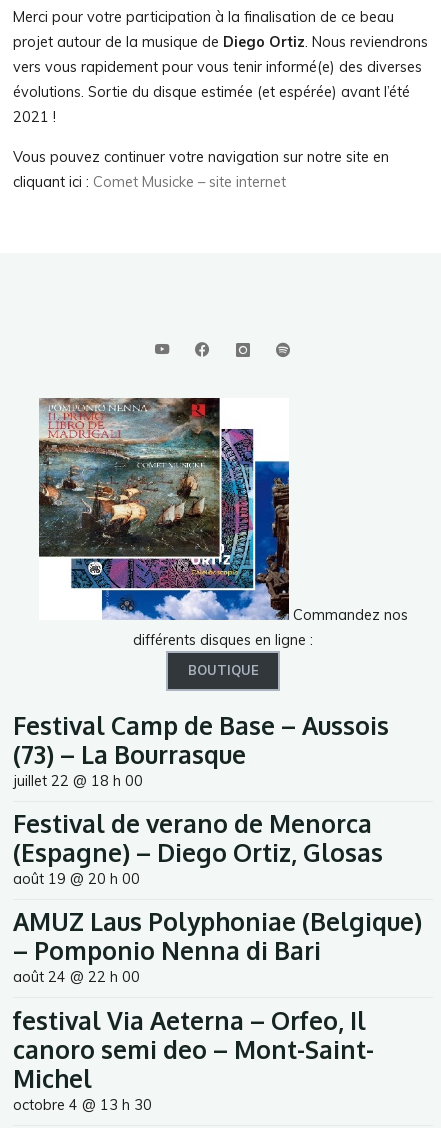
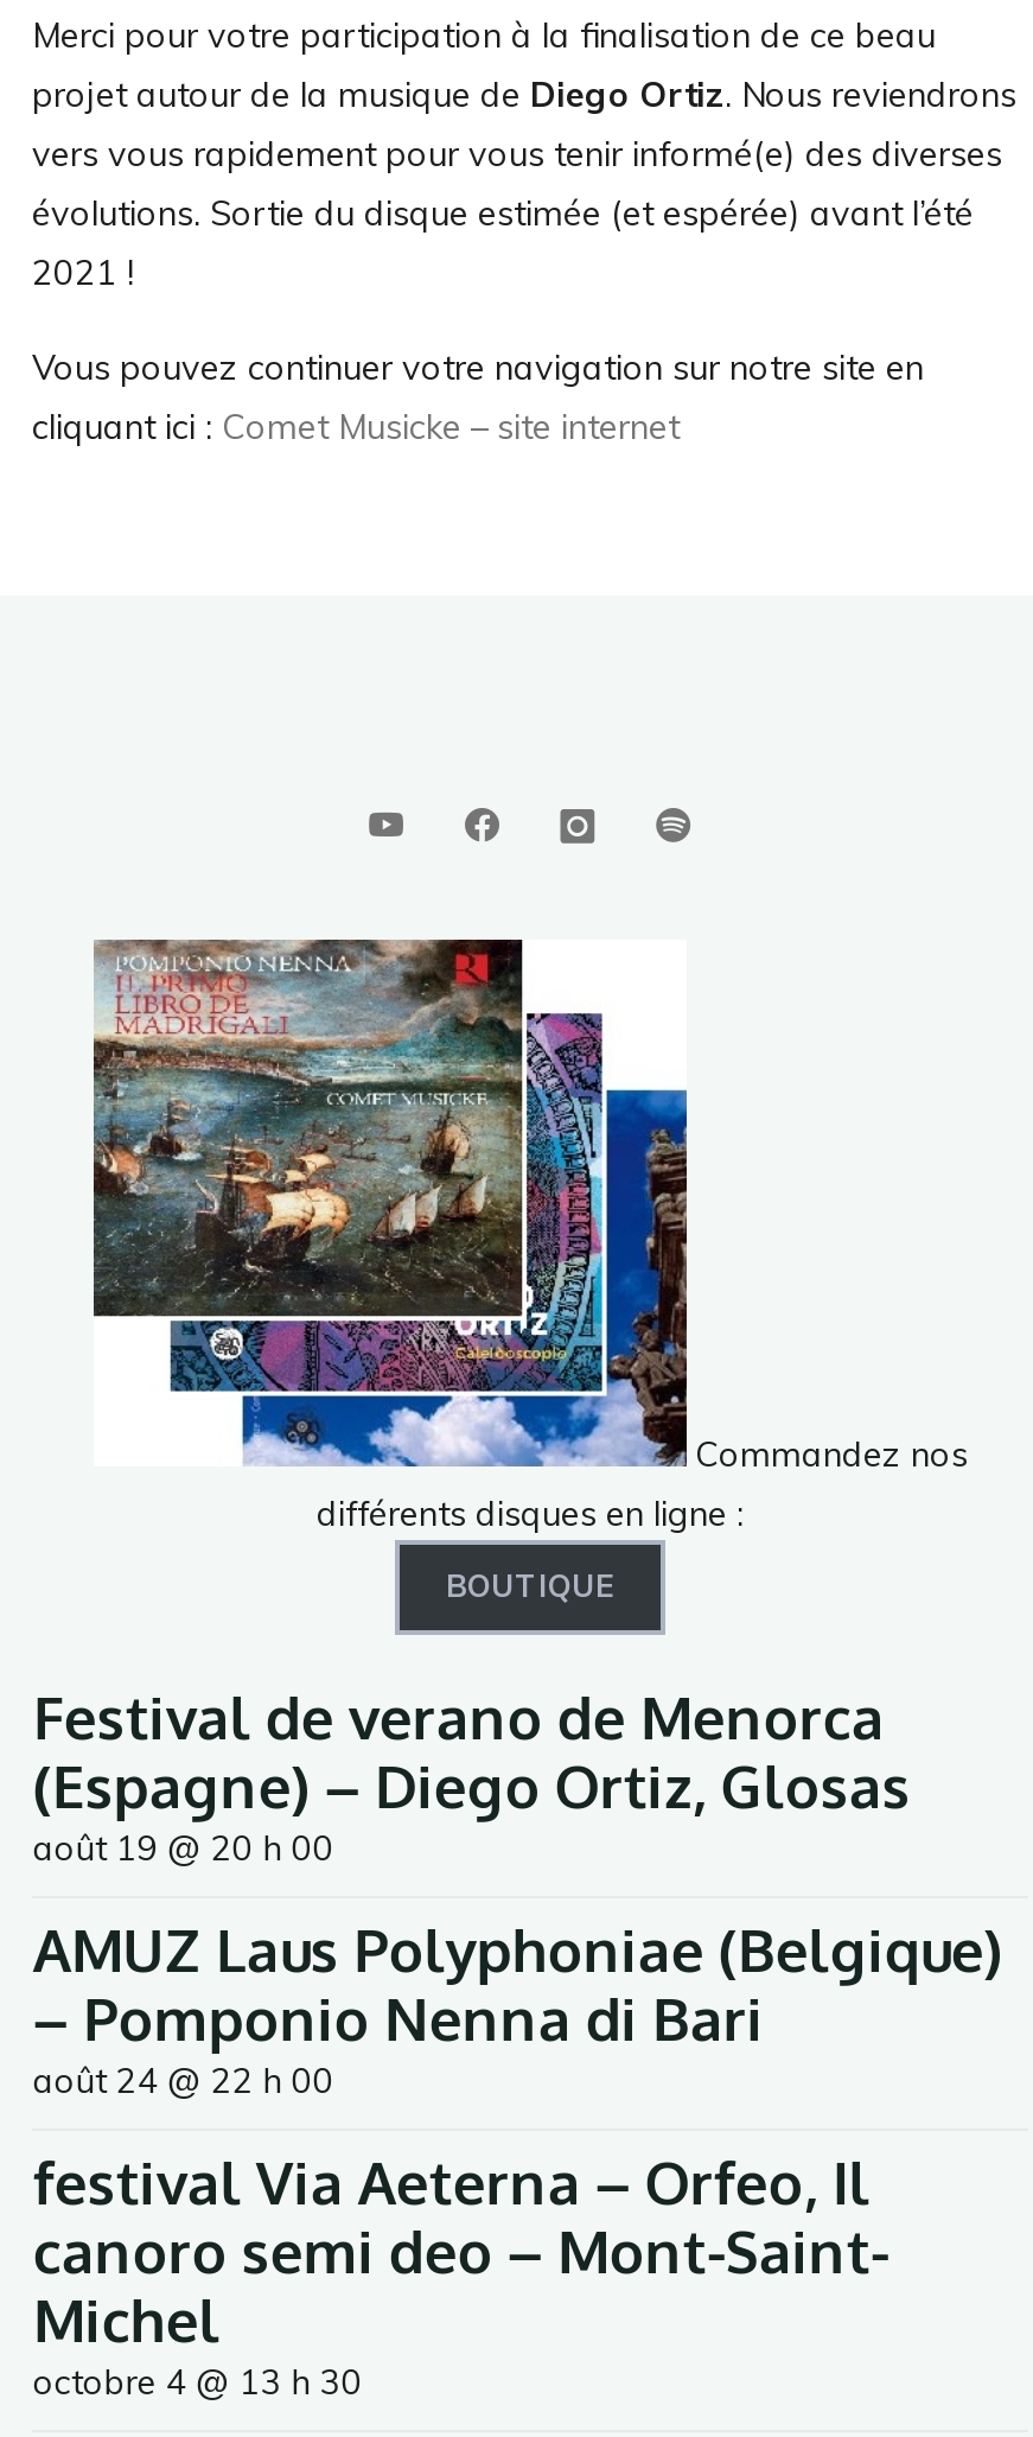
[13,709,389,789] Festival Camp de Base – Aussois | (73) – La Bourrasque | juillet 22 @ 18 h 00 -> none

